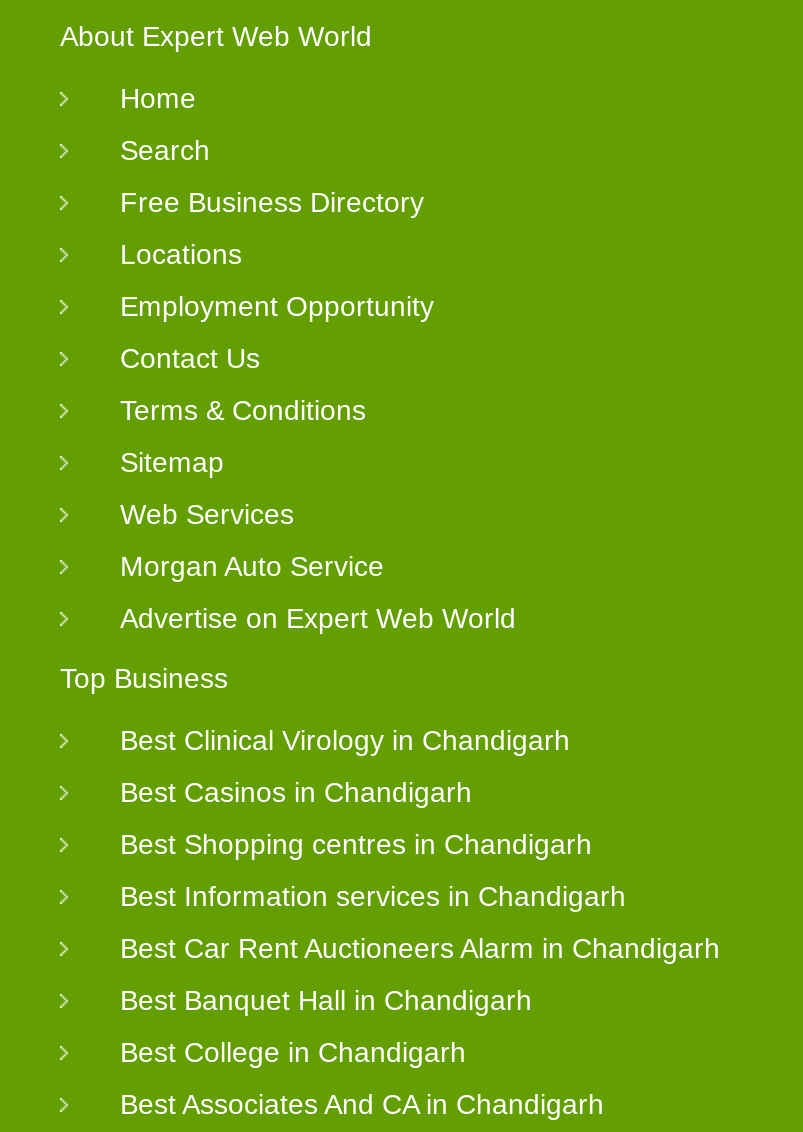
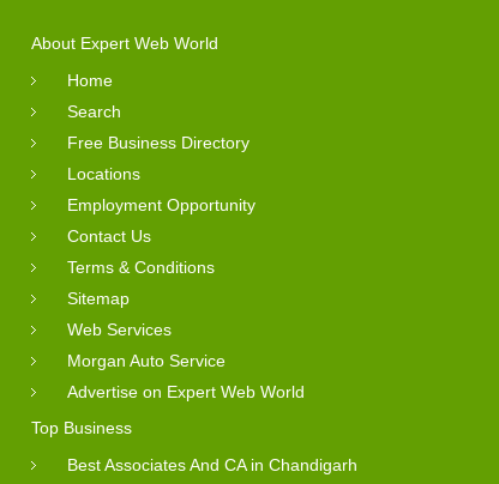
[120,724,720,1068] Best Clinical Virology in Chandigarh | Best Casinos in Chandigarh | Best Shopping centres in Chandigarh | Best Information services in Chandigarh | Best Car Rent Auctioneers Alarm in Chandigarh | Best Banquet Hall in Chandigarh | Best College in Chandigarh -> none

